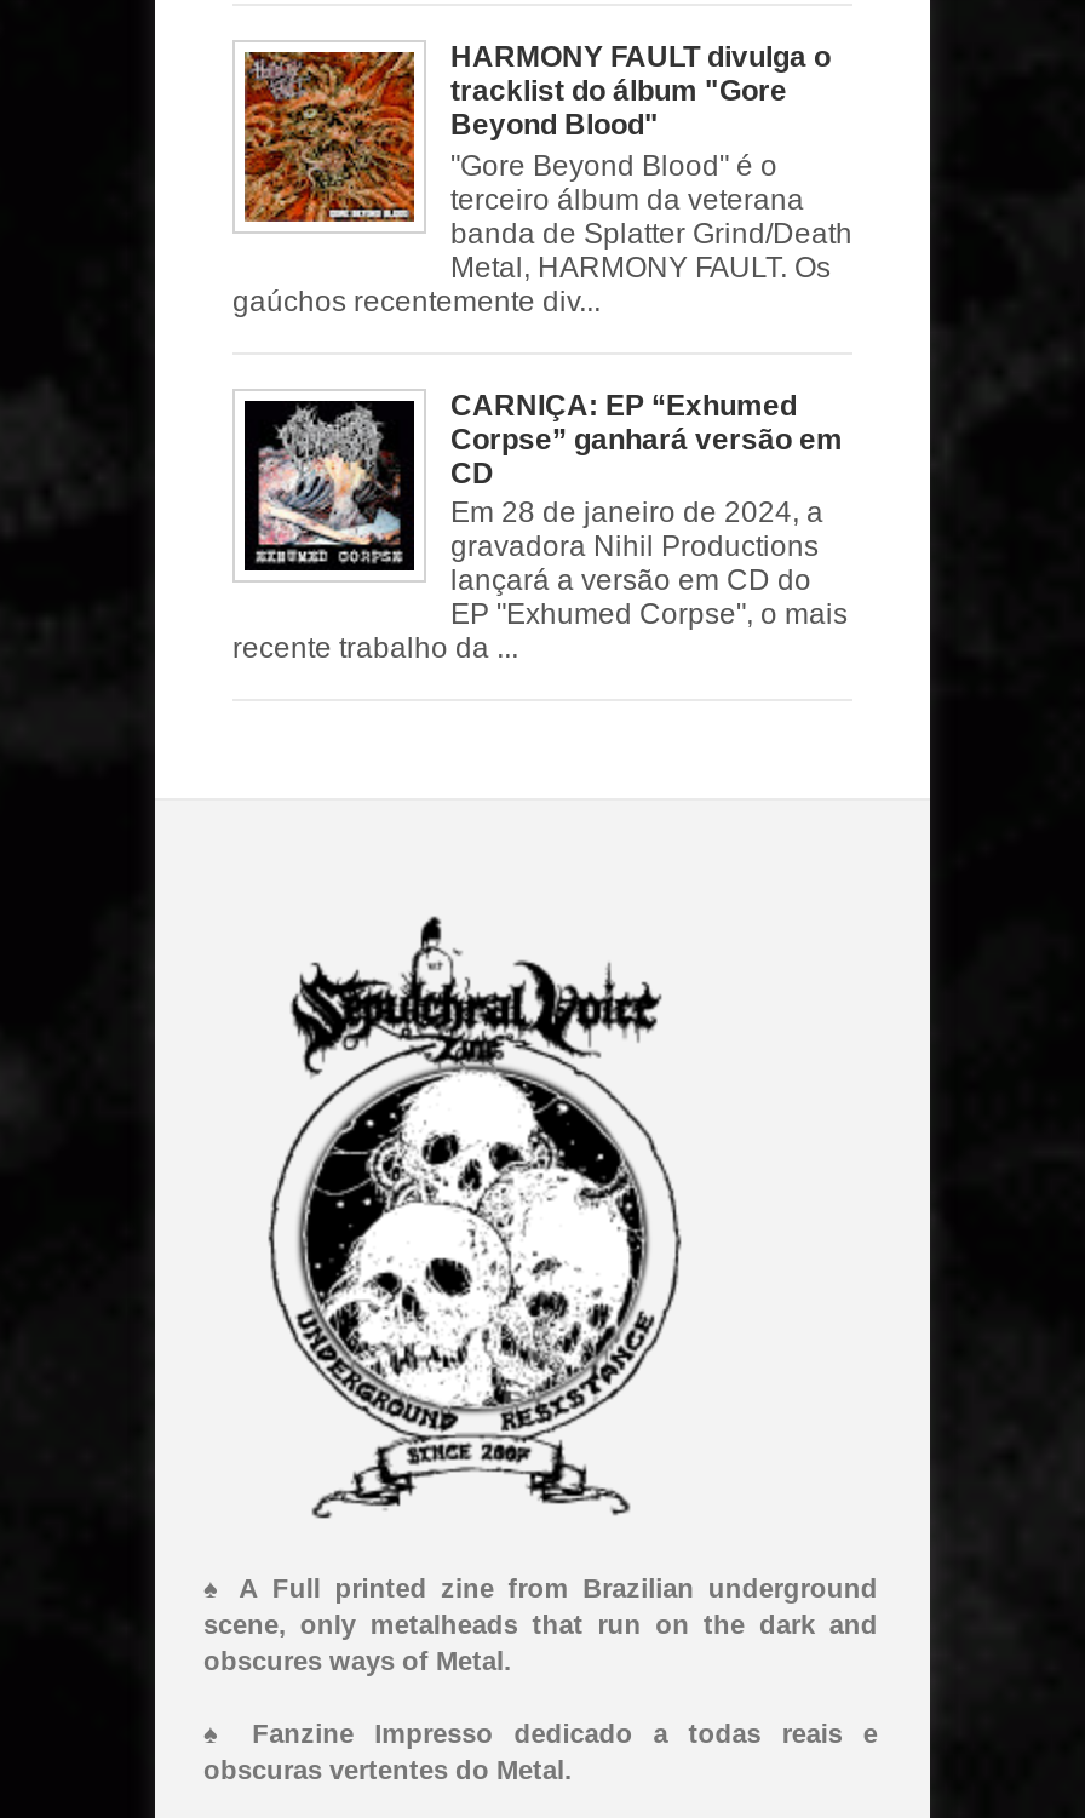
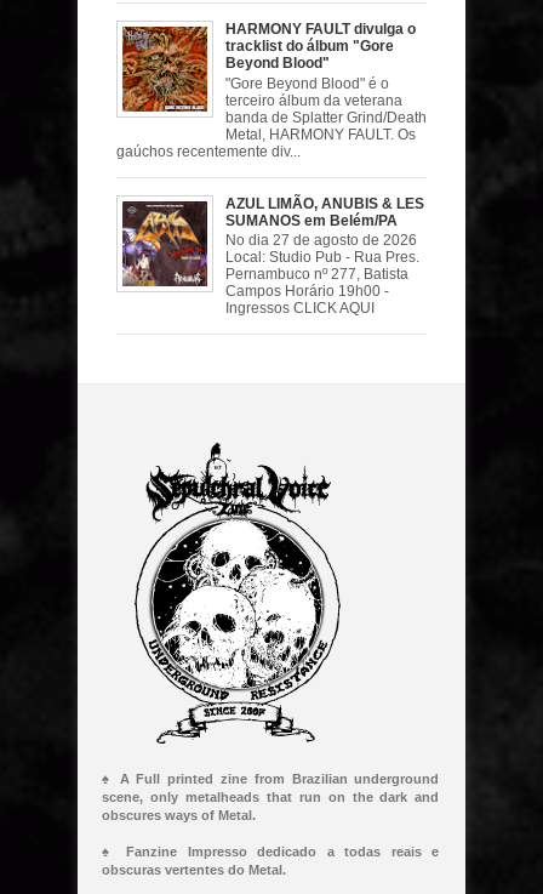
[232,388,848,665] [image] | CARNIÇA: EP “Exhumed | Corpse” ganhará versão em | CD | Em 28 de janeiro de 2024, a | gravadora Nihil Productions | lançará a versão em CD do | EP "Exhumed Corpse", o mais | recente trabalho da ... -> [121,195,424,317] [image] | AZUL LIMÃO, ANUBIS & LES | SUMANOS em Belém/PA | No dia 27 de agosto de 2026 | Local: Studio Pub - Rua Pres. | Pernambuco nº 277, Batista | Campos Horário 19h00 - | Ingressos CLICK AQUI

